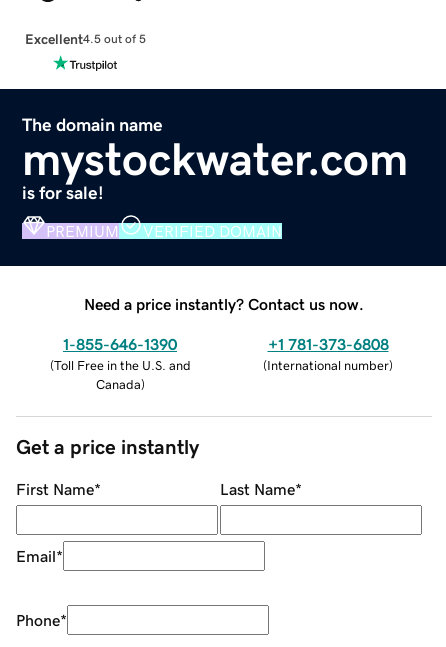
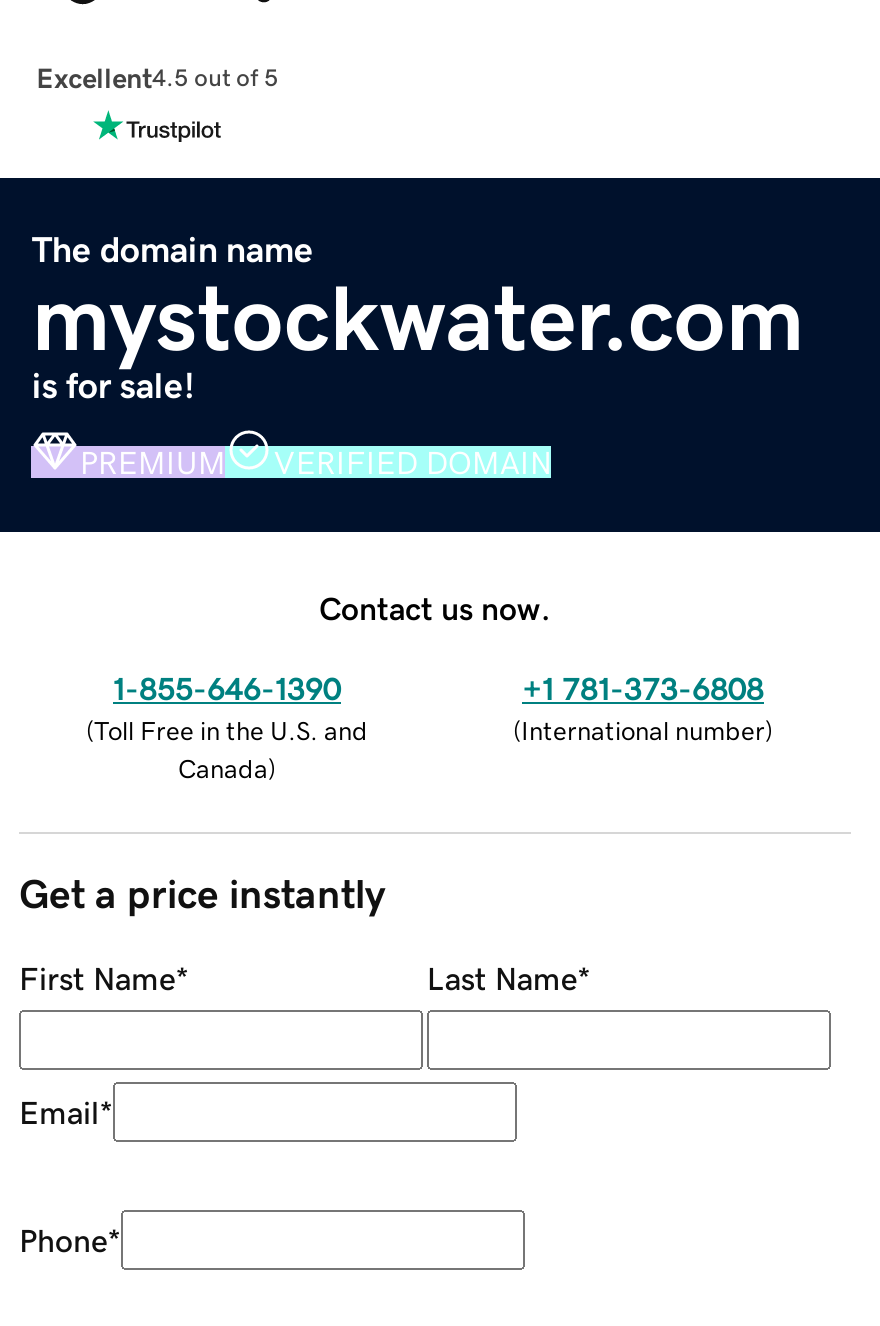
[84,296,364,312] Need a price instantly? Contact us now. -> [319,591,551,623] Contact us now.

